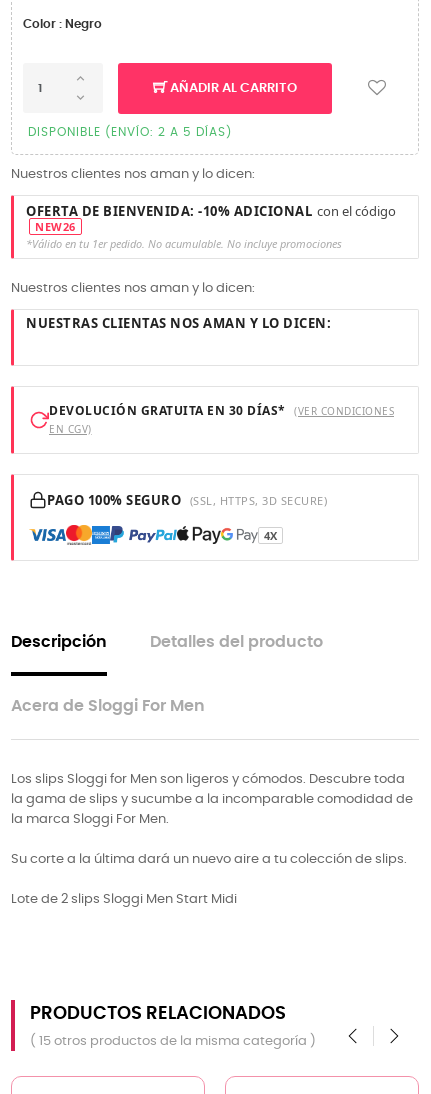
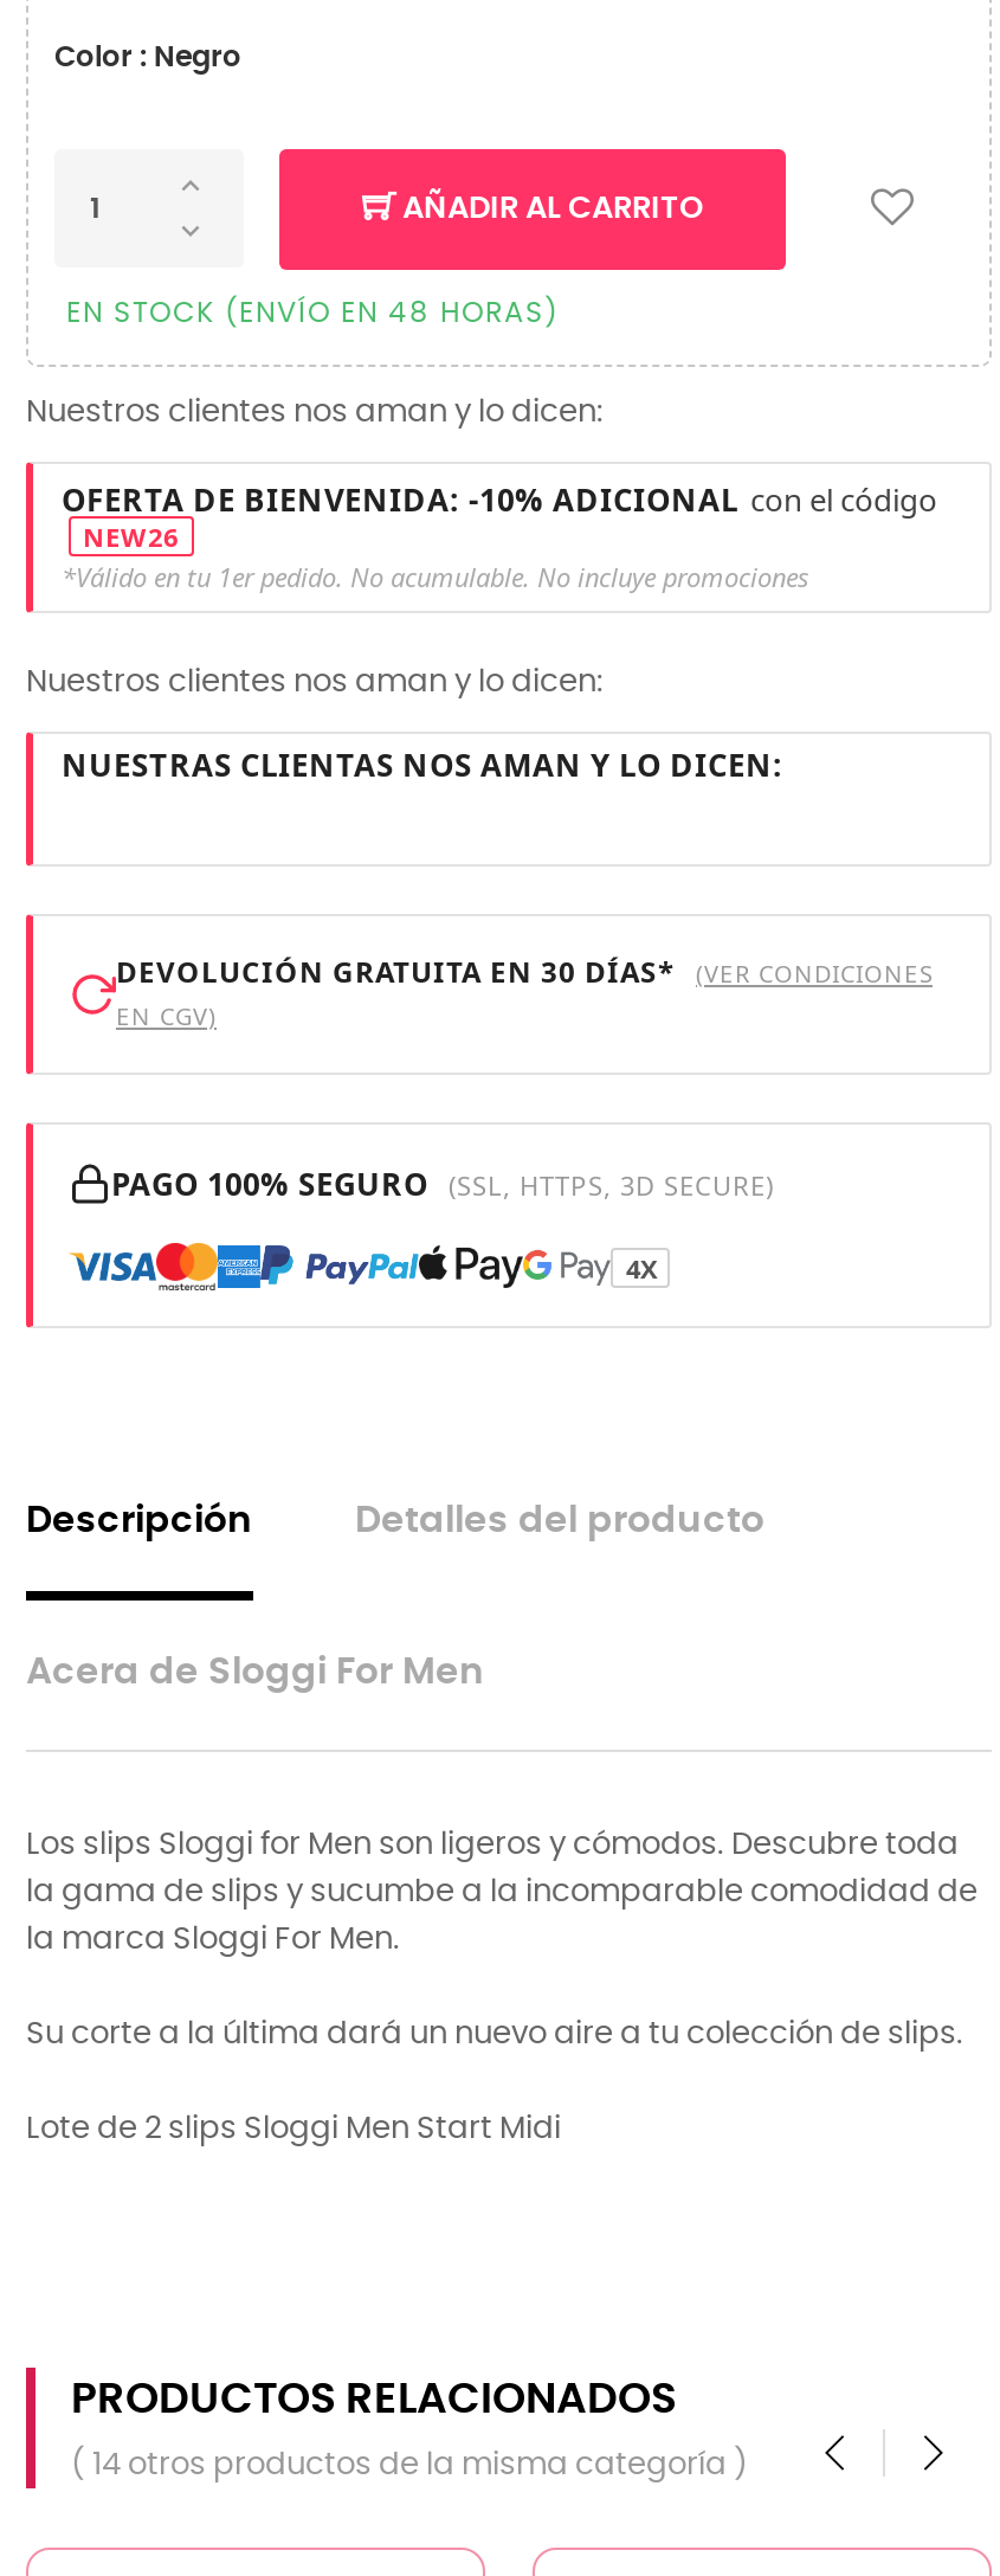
[28,126,232,138] DISPONIBLE (ENVÍO: 2 A 5 DÍAS) -> [66,298,559,327] EN STOCK (ENVÍO EN 48 HORAS)
[30,1035,316,1048] ( 15 otros productos de la misma categoría ) -> [71,2451,748,2481] ( 14 otros productos de la misma categoría )

